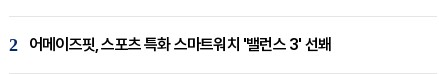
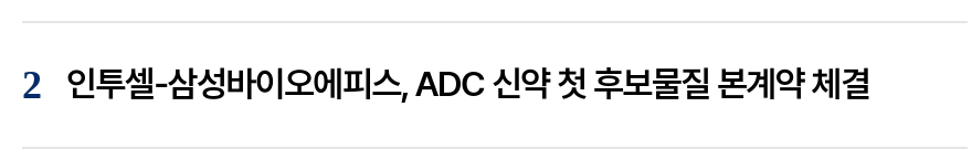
[29,35,331,54] 어메이즈핏, 스포츠 특화 스마트워치 '밸런스 3' 선봬 -> [66,62,870,104] 인투셀-삼성바이오에피스, ADC 신약 첫 후보물질 본계약 체결

